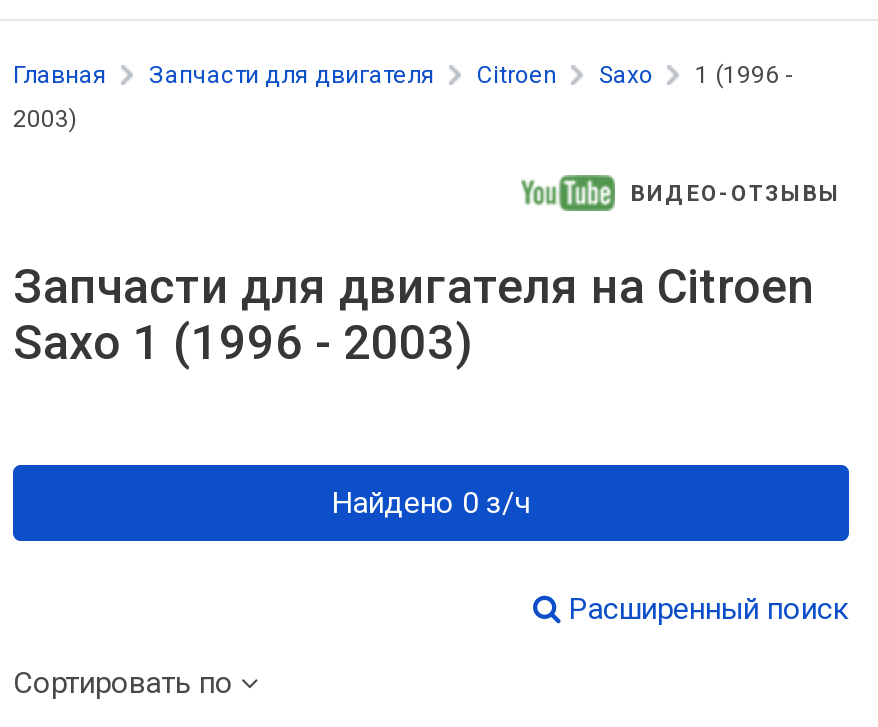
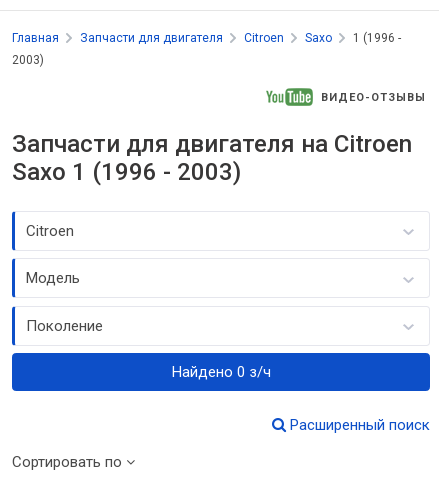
none -> [26,222,103,335] Citroen | Модель | Поколение

